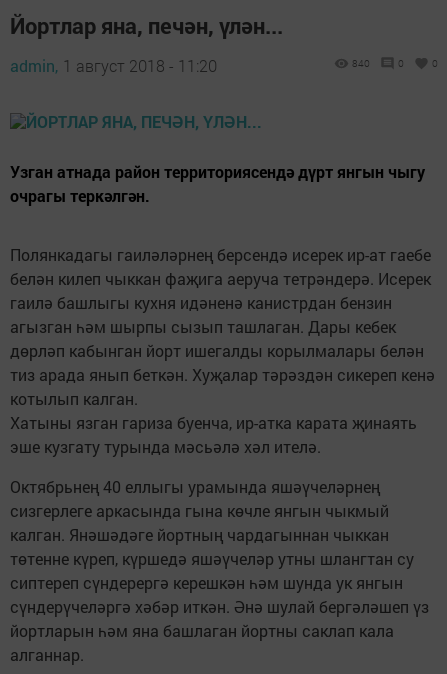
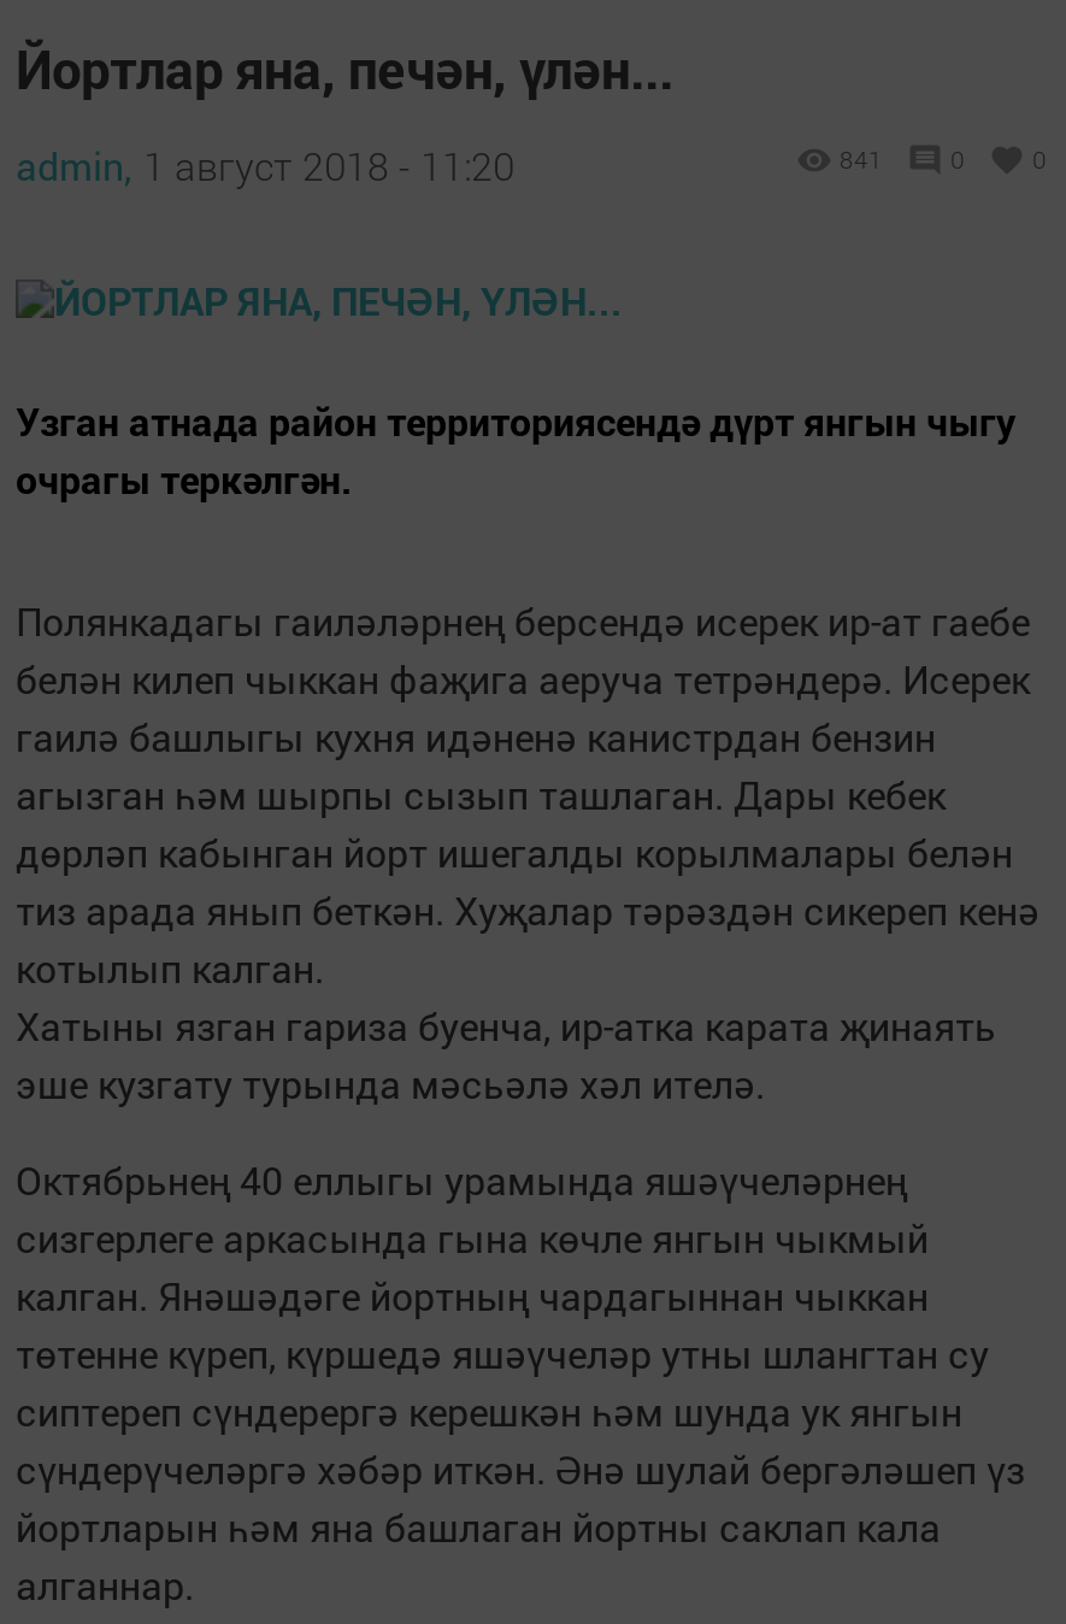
[352,57,370,70] 840 -> [840,144,883,176] 841

